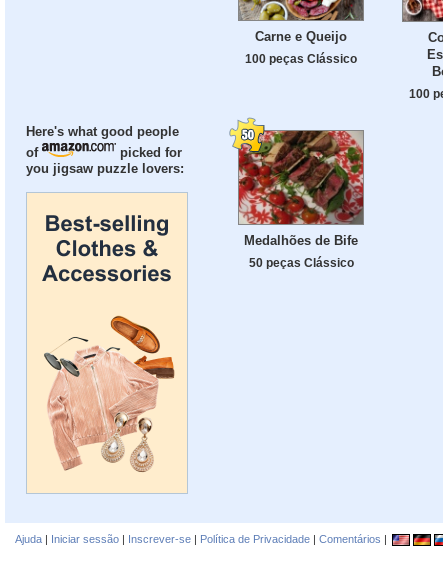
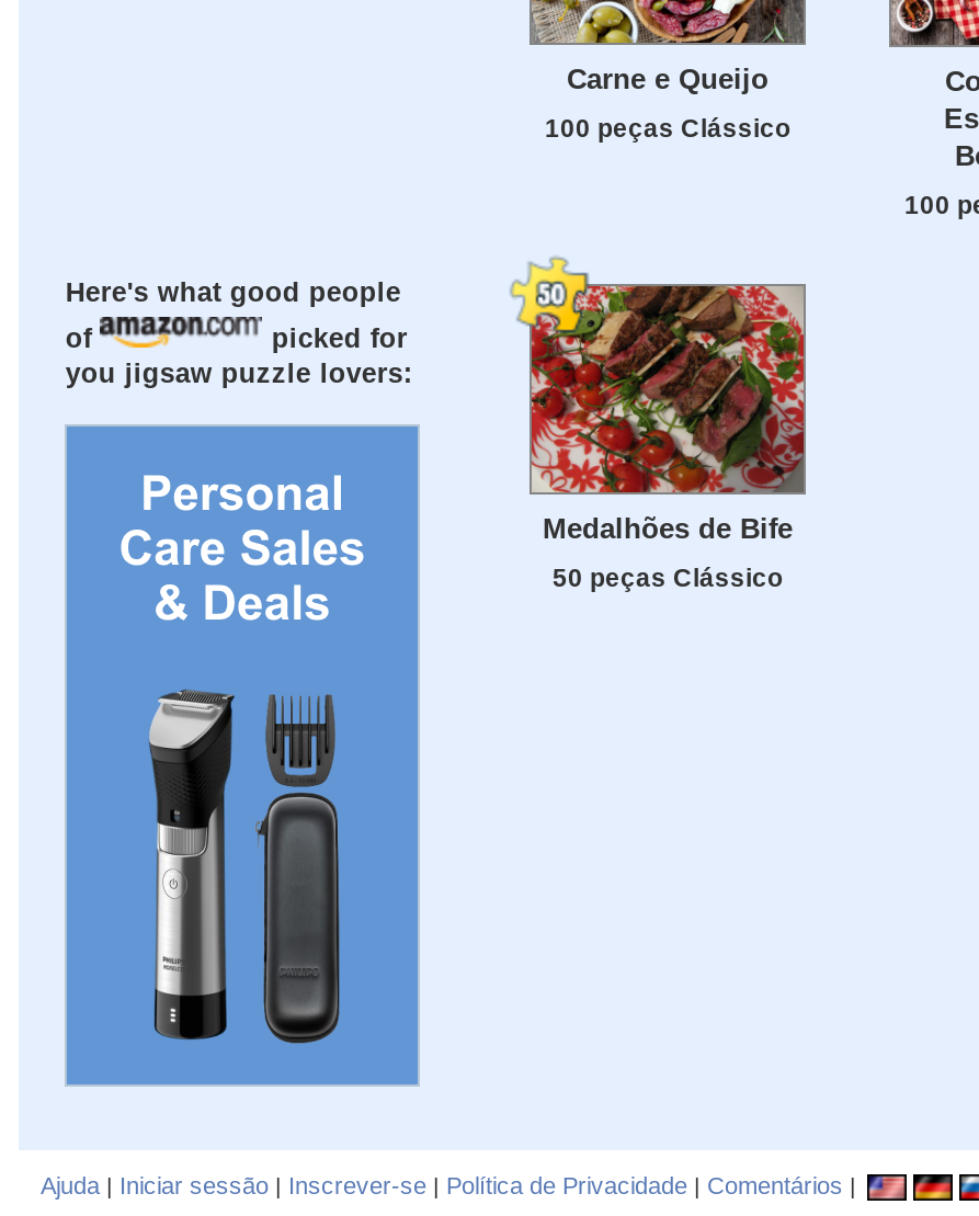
[27,193,187,493] [image] -> [65,425,420,1088] [image]

